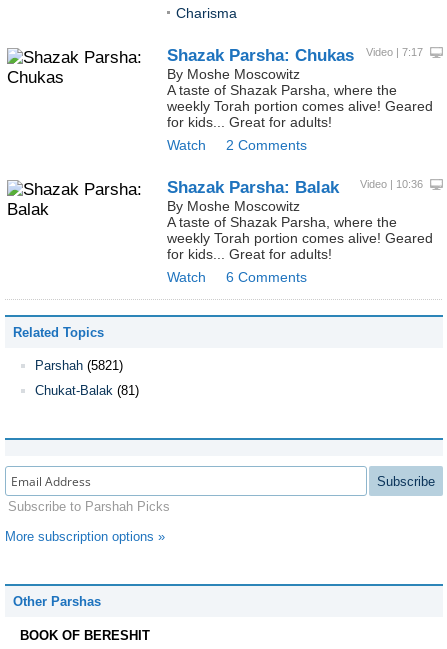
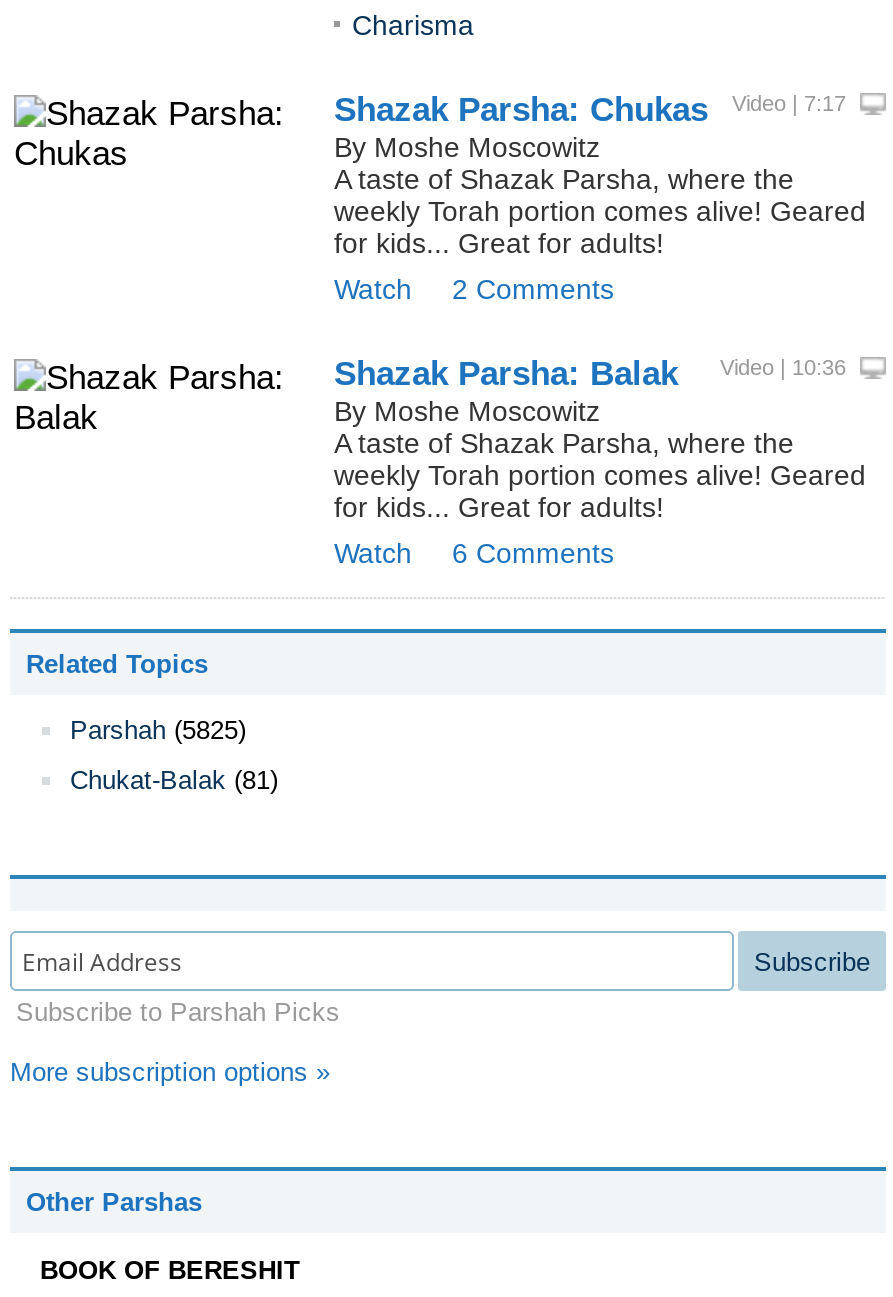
[35,358,123,373] Parshah (5821) -> [70,715,246,745] Parshah (5825)

